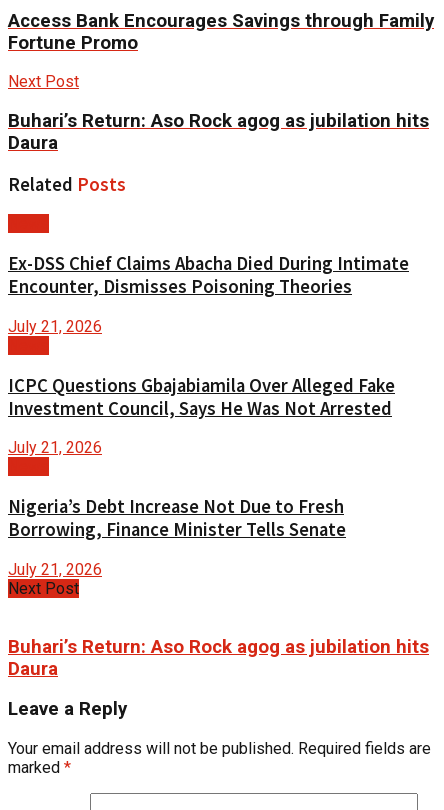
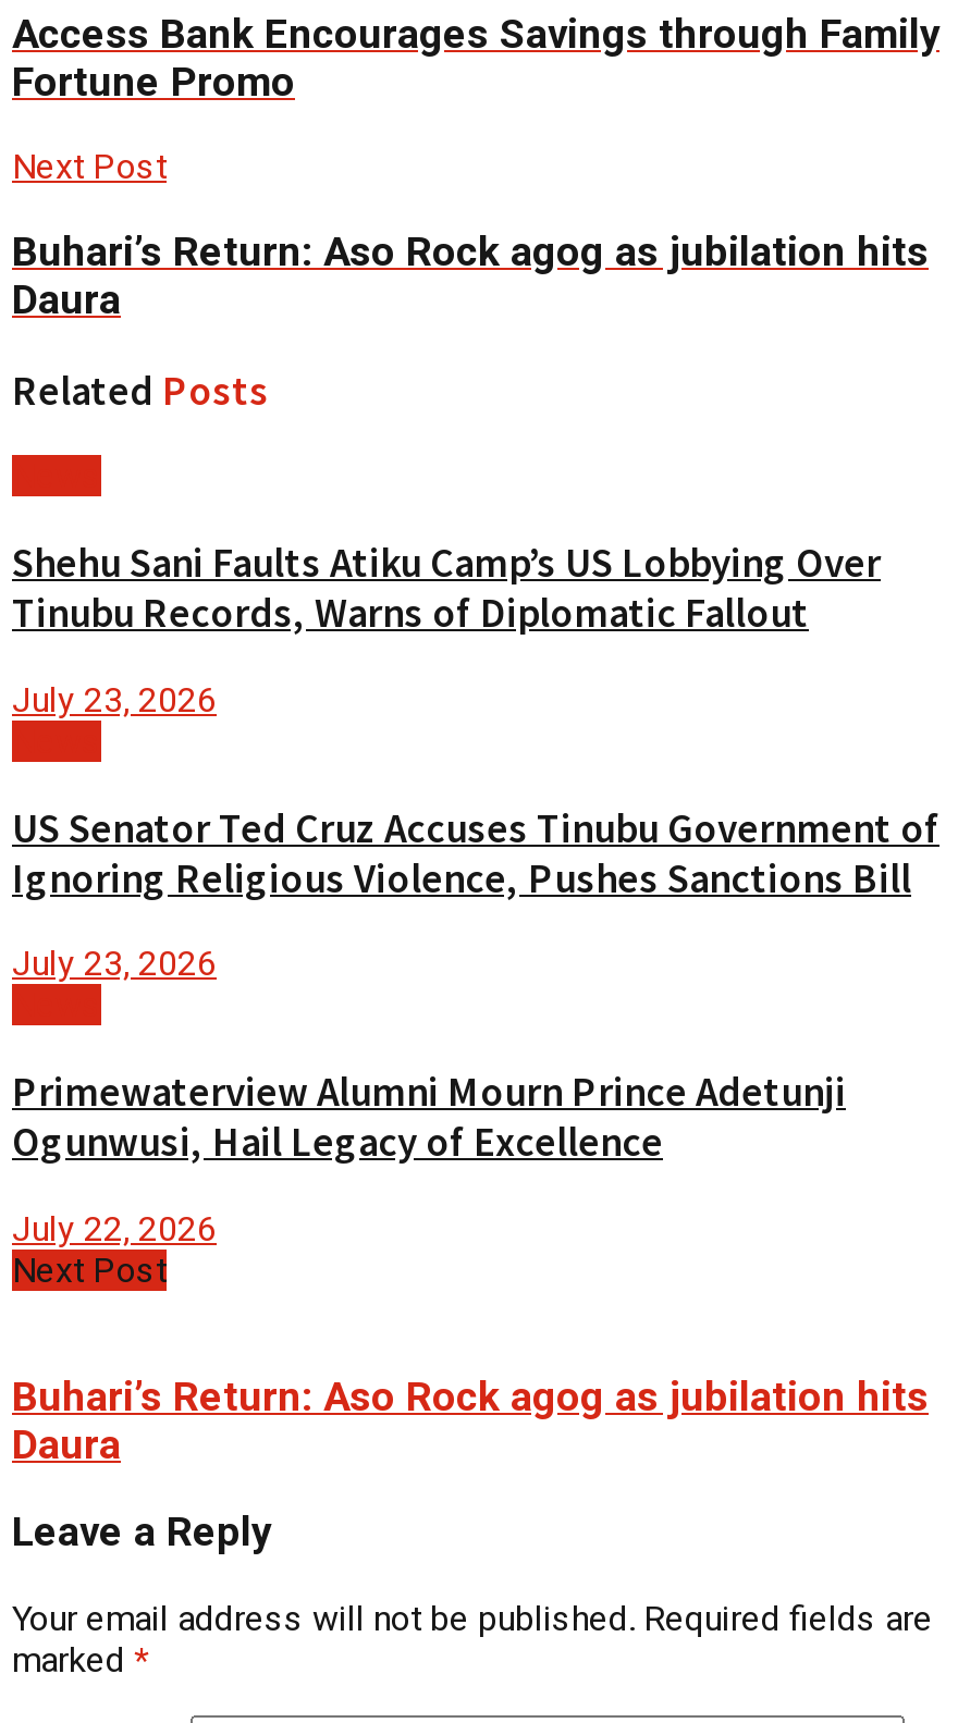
[8,252,409,298] Ex-DSS Chief Claims Abacha Died During Intimate | Encounter, Dismisses Poisoning Theories -> [12,538,881,638] Shehu Sani Faults Atiku Camp’s US Lobbying Over | Tinubu Records, Warns of Diplomatic Fallout
[8,317,102,336] July 21, 2026 -> [12,679,217,720] July 23, 2026
[8,374,395,420] ICPC Questions Gbajabiamila Over Alleged Fake | Investment Council, Says He Was Not Arrested -> [12,802,939,903] US Senator Ted Cruz Accuses Tinubu Government of | Ignoring Religious Violence, Pushes Sanctions Bill
[8,438,102,457] July 21, 2026 -> [12,943,217,985] July 23, 2026
[8,495,346,541] Nigeria’s Debt Increase Not Due to Fresh | Borrowing, Finance Minister Tells Senate -> [12,1067,846,1167] Primewaterview Alumni Mourn Prince Adetunji | Ogunwusi, Hail Legacy of Excellence
[8,560,102,579] July 21, 2026 -> [12,1208,217,1249] July 22, 2026

